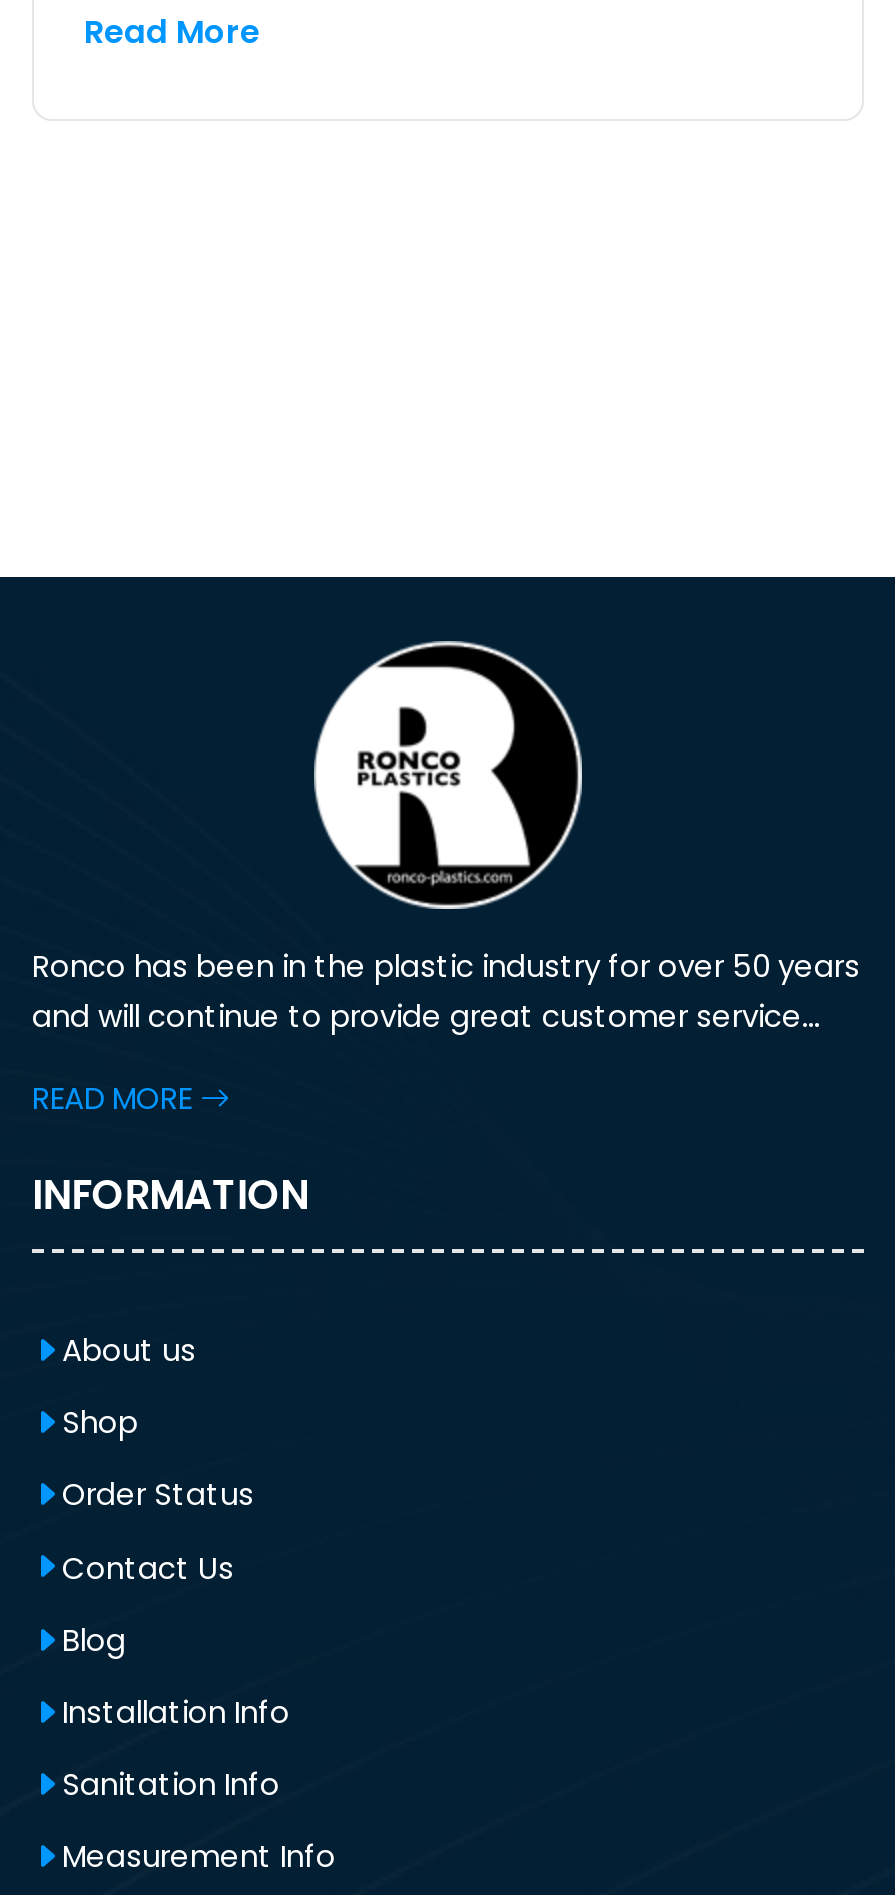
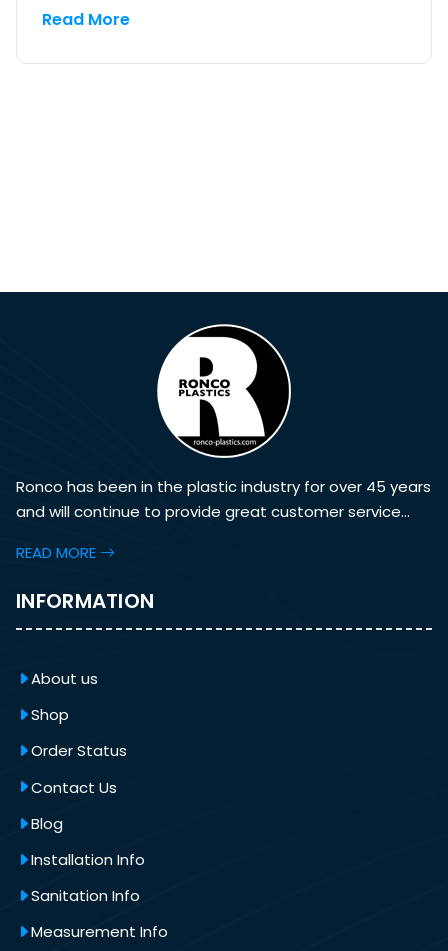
[32,946,860,988] Ronco has been in the plastic industry for over 50 years -> [16,476,431,497] Ronco has been in the plastic industry for over 45 years

